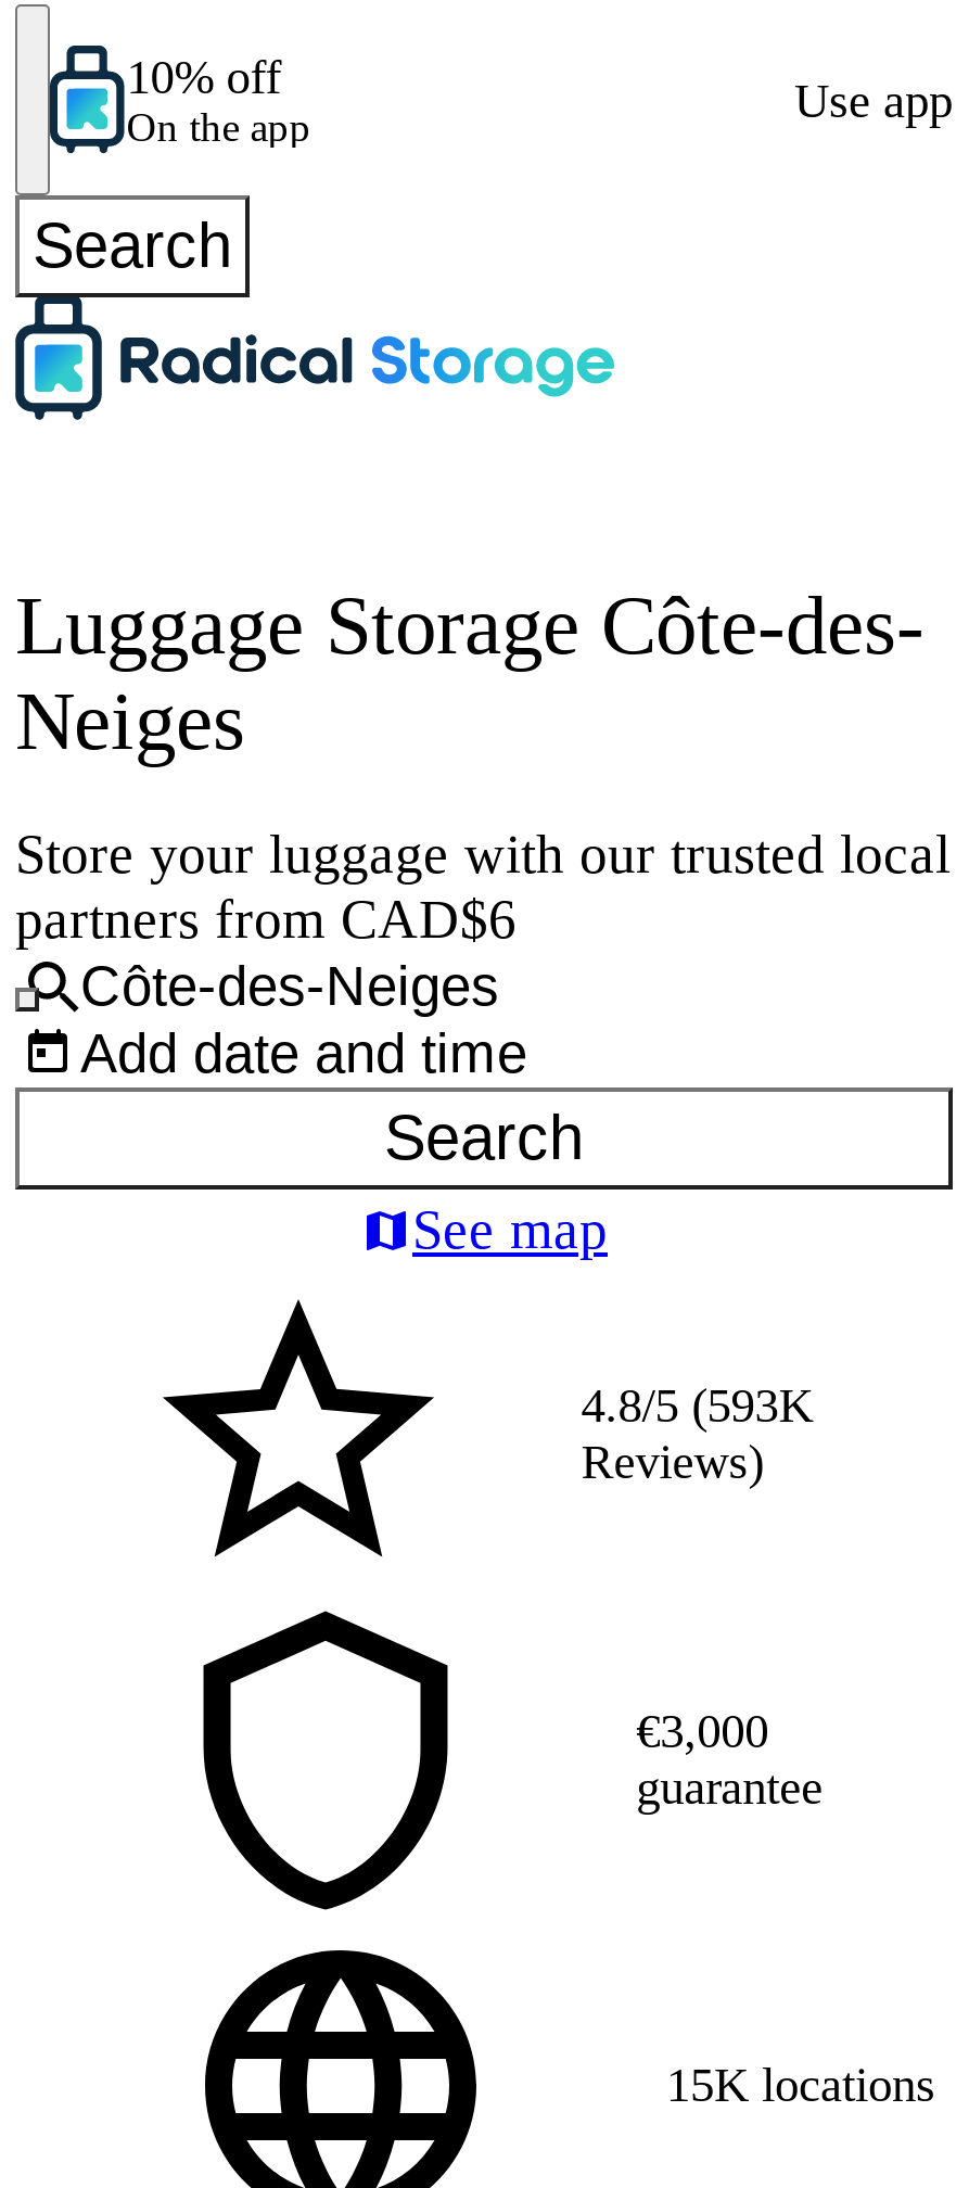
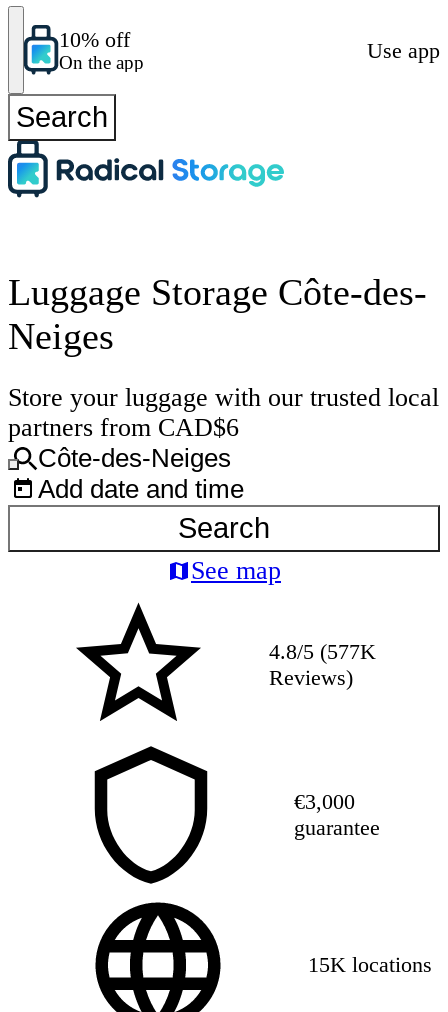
[581,1379,813,1433] 4.8/5 (593K -> [269,639,376,664] 4.8/5 (577K

